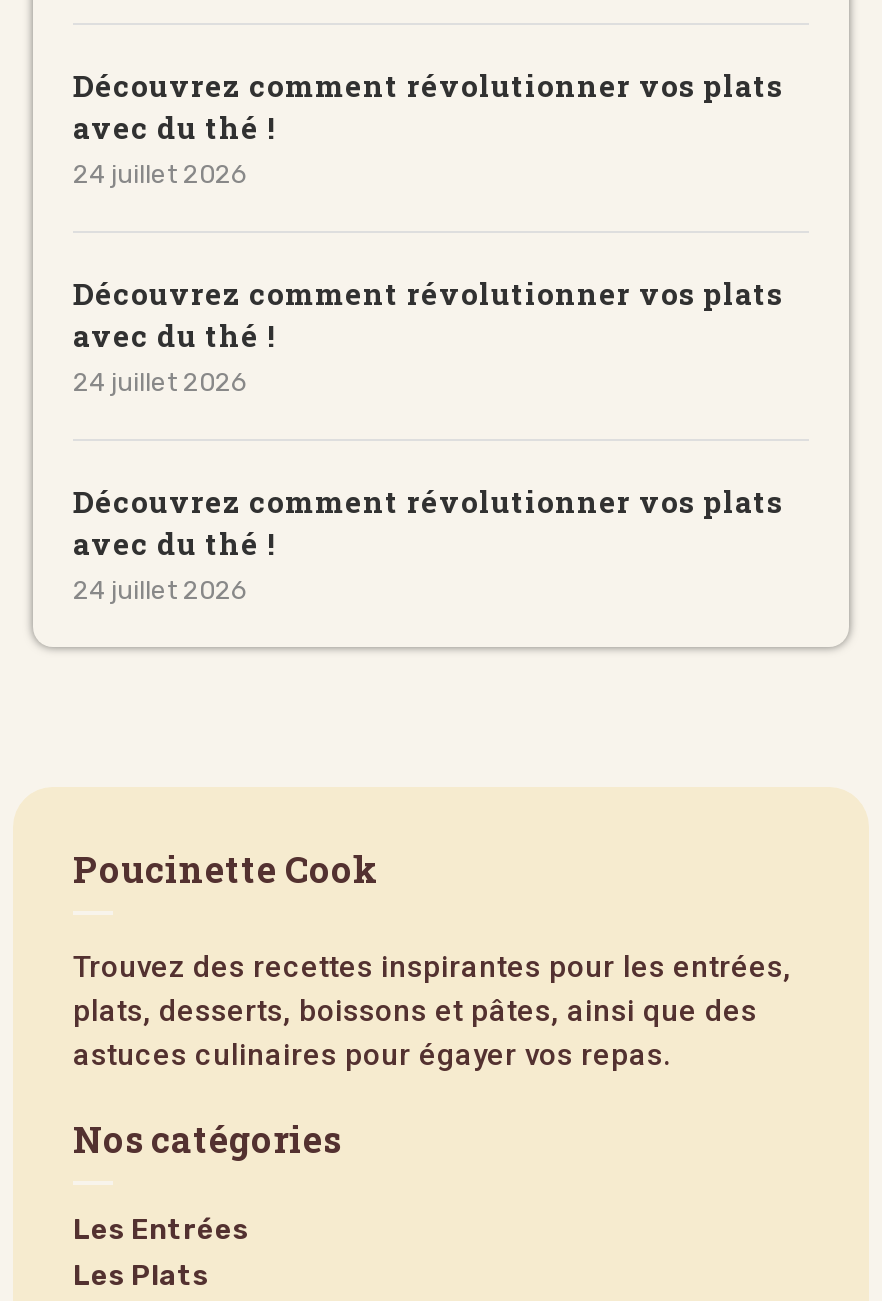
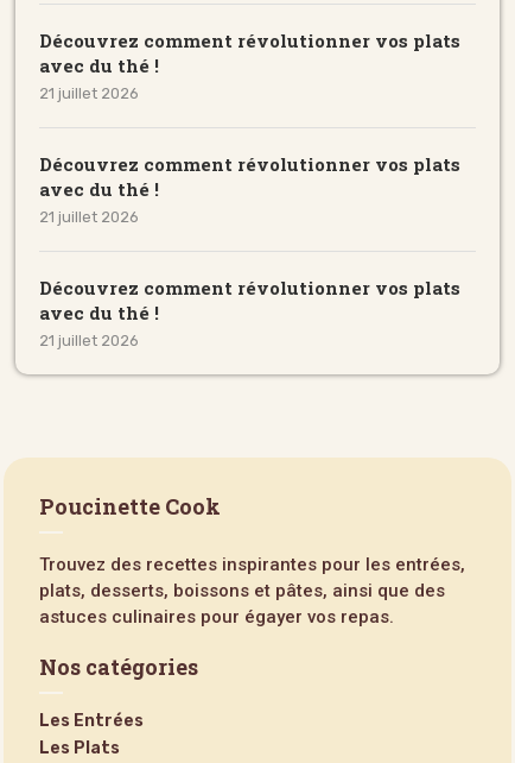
[73,159,247,189] 24 juillet 2026 -> [39,84,139,102] 21 juillet 2026
[73,367,247,397] 24 juillet 2026 -> [39,208,139,226] 21 juillet 2026
[73,575,247,605] 24 juillet 2026 -> [39,331,139,349] 21 juillet 2026

